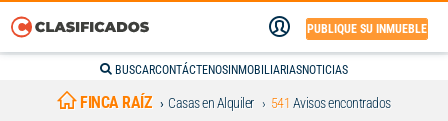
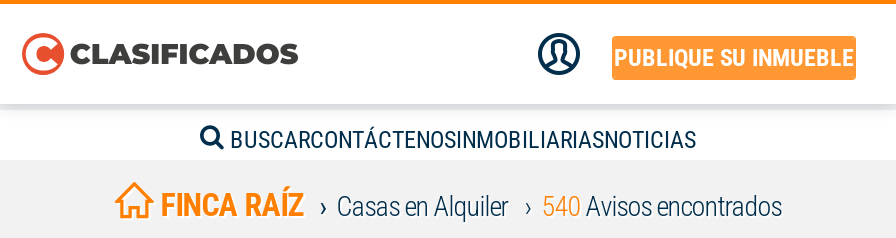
[271,95,391,111] 541 Avisos encontrados -> [542,190,782,222] 540 Avisos encontrados

